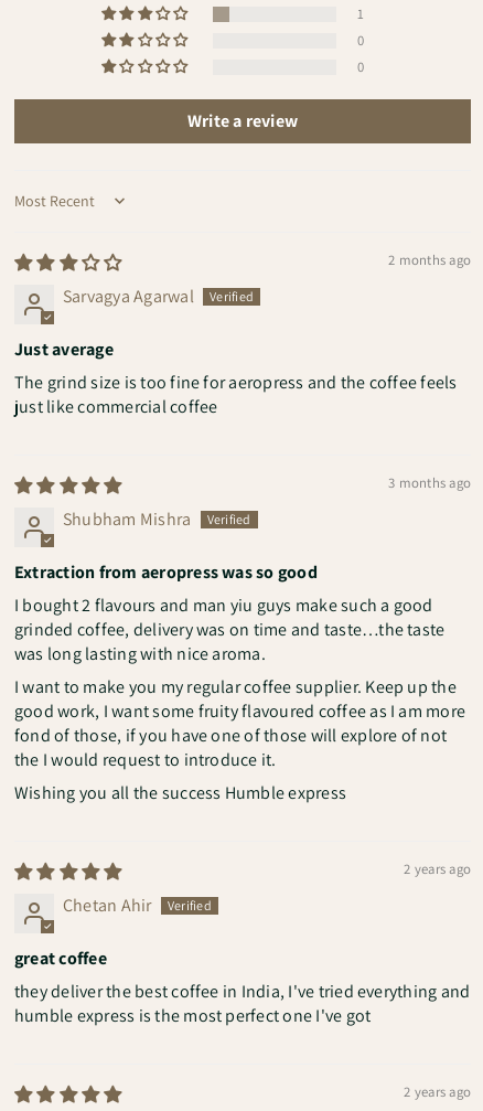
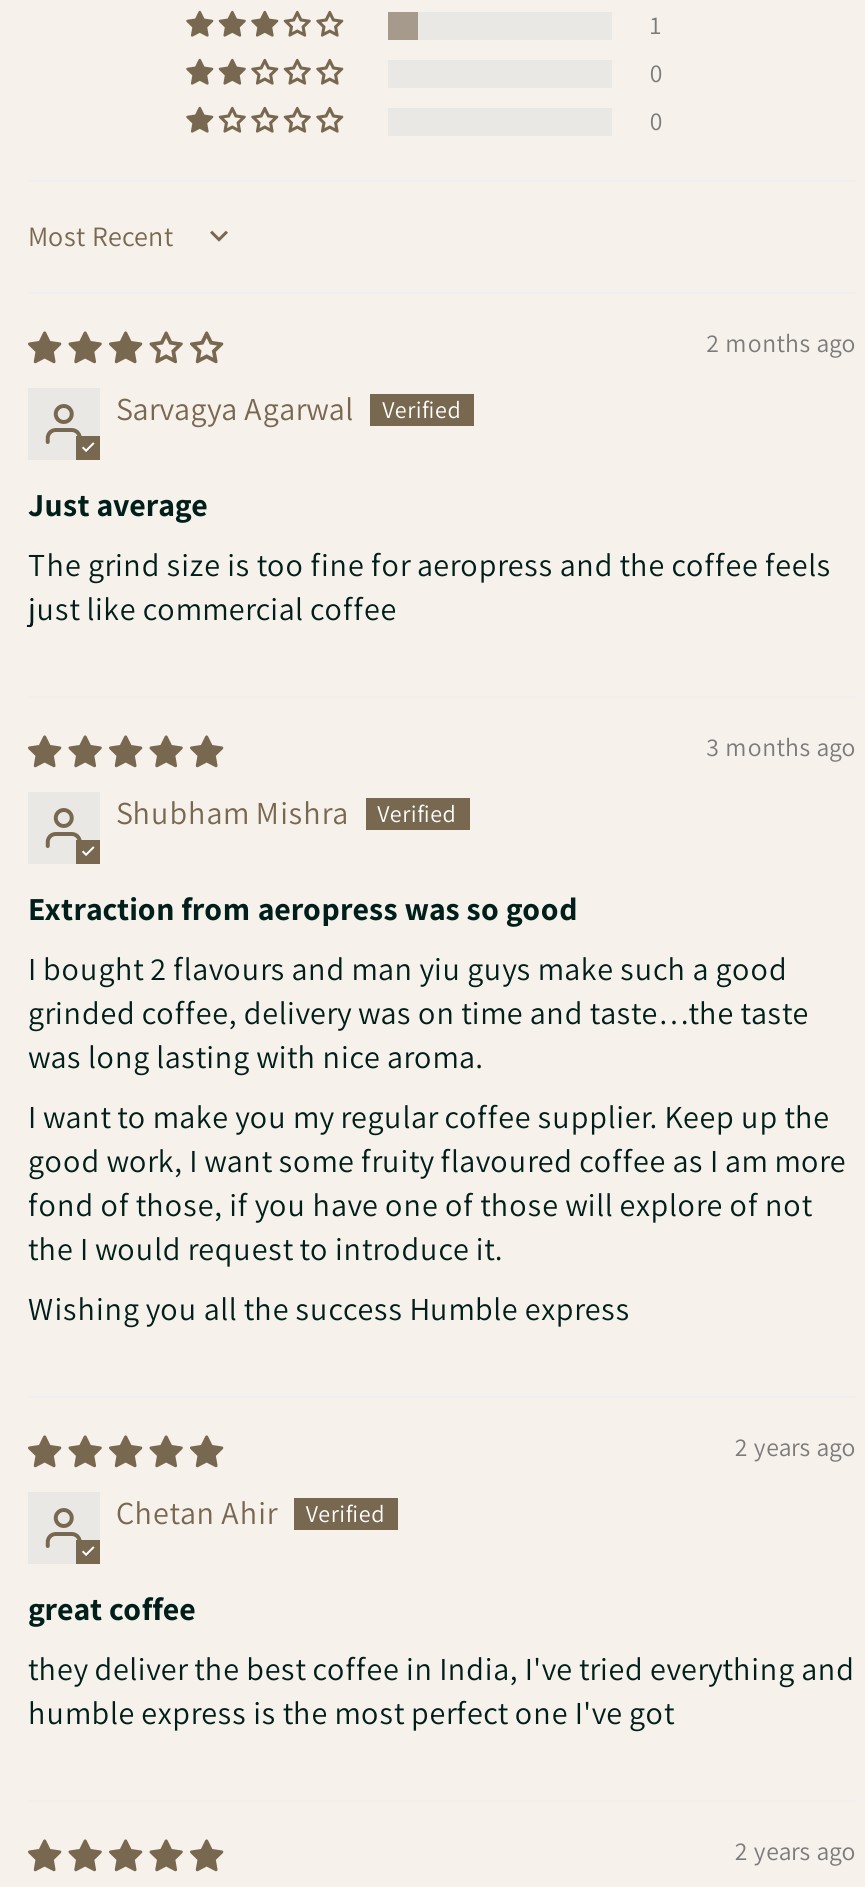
[187,109,298,132] Write a review -> none

